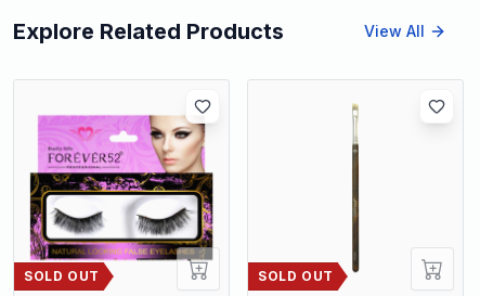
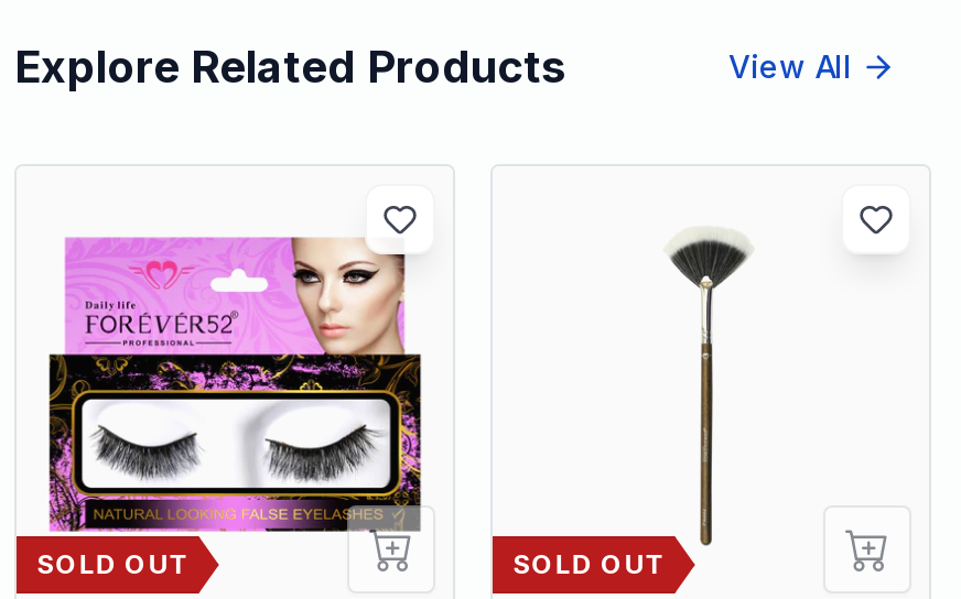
[336,103,374,273] [image] -> [669,215,751,556] [image]

